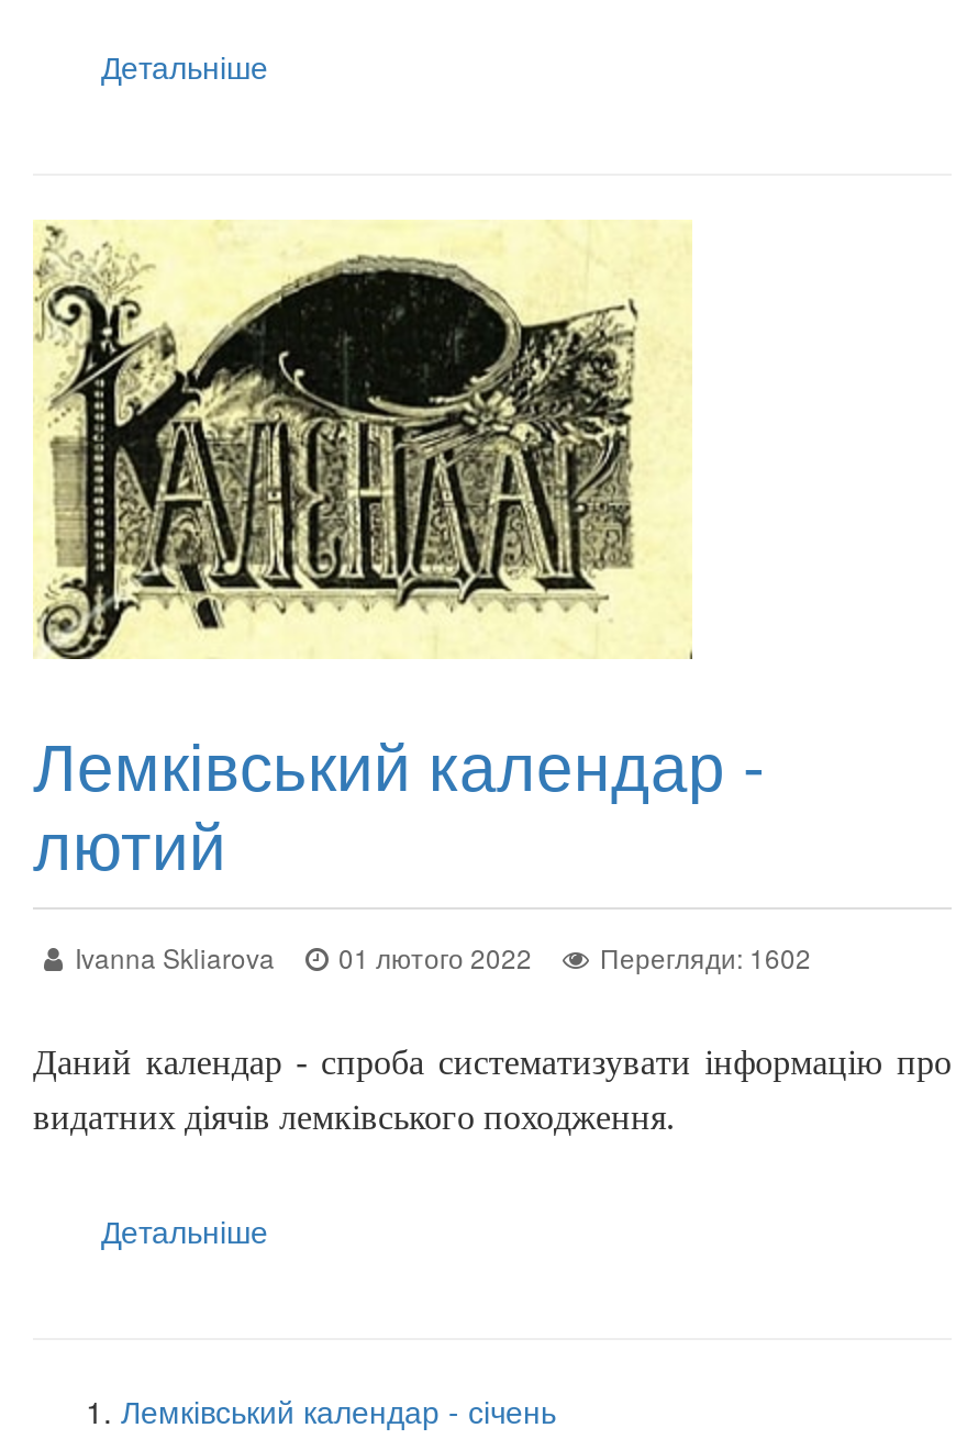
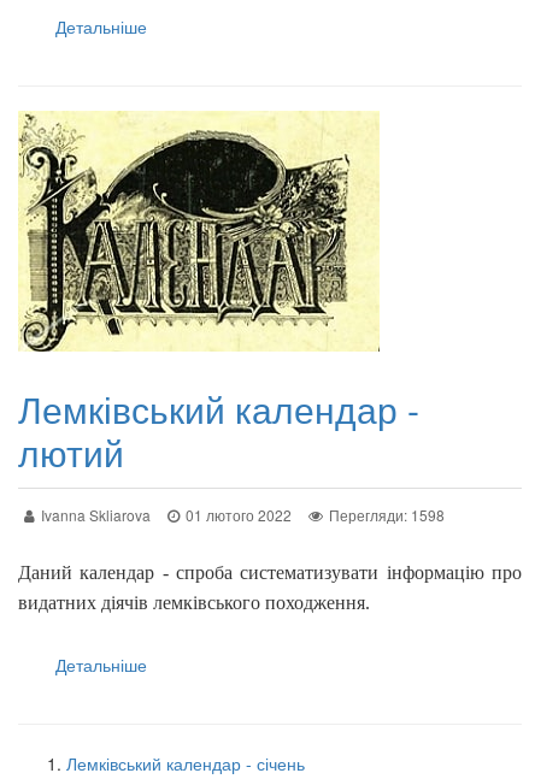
[75,938,811,975] Ivanna Skliarova 01 лютого 2022 Перегляди: 1602 -> [41,504,445,525] Ivanna Skliarova 01 лютого 2022 Перегляди: 1598

